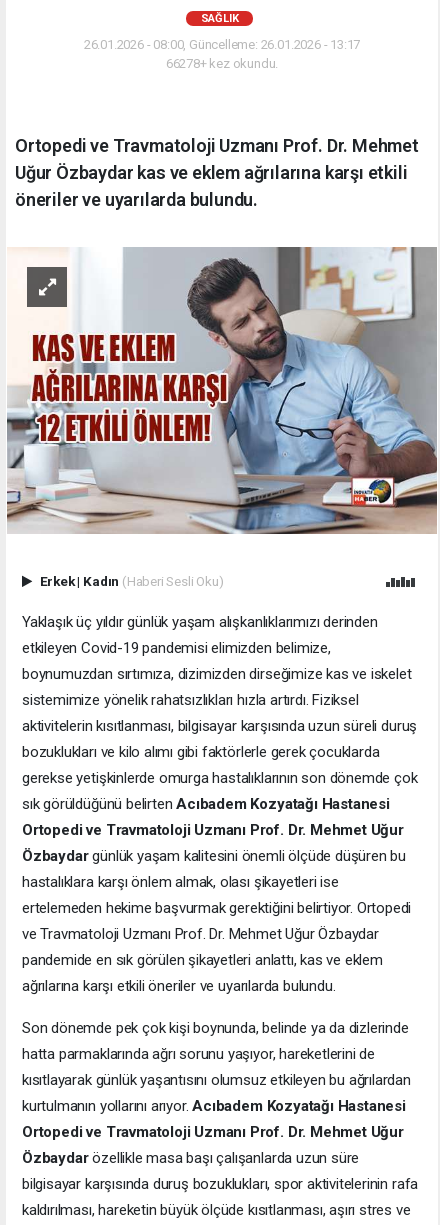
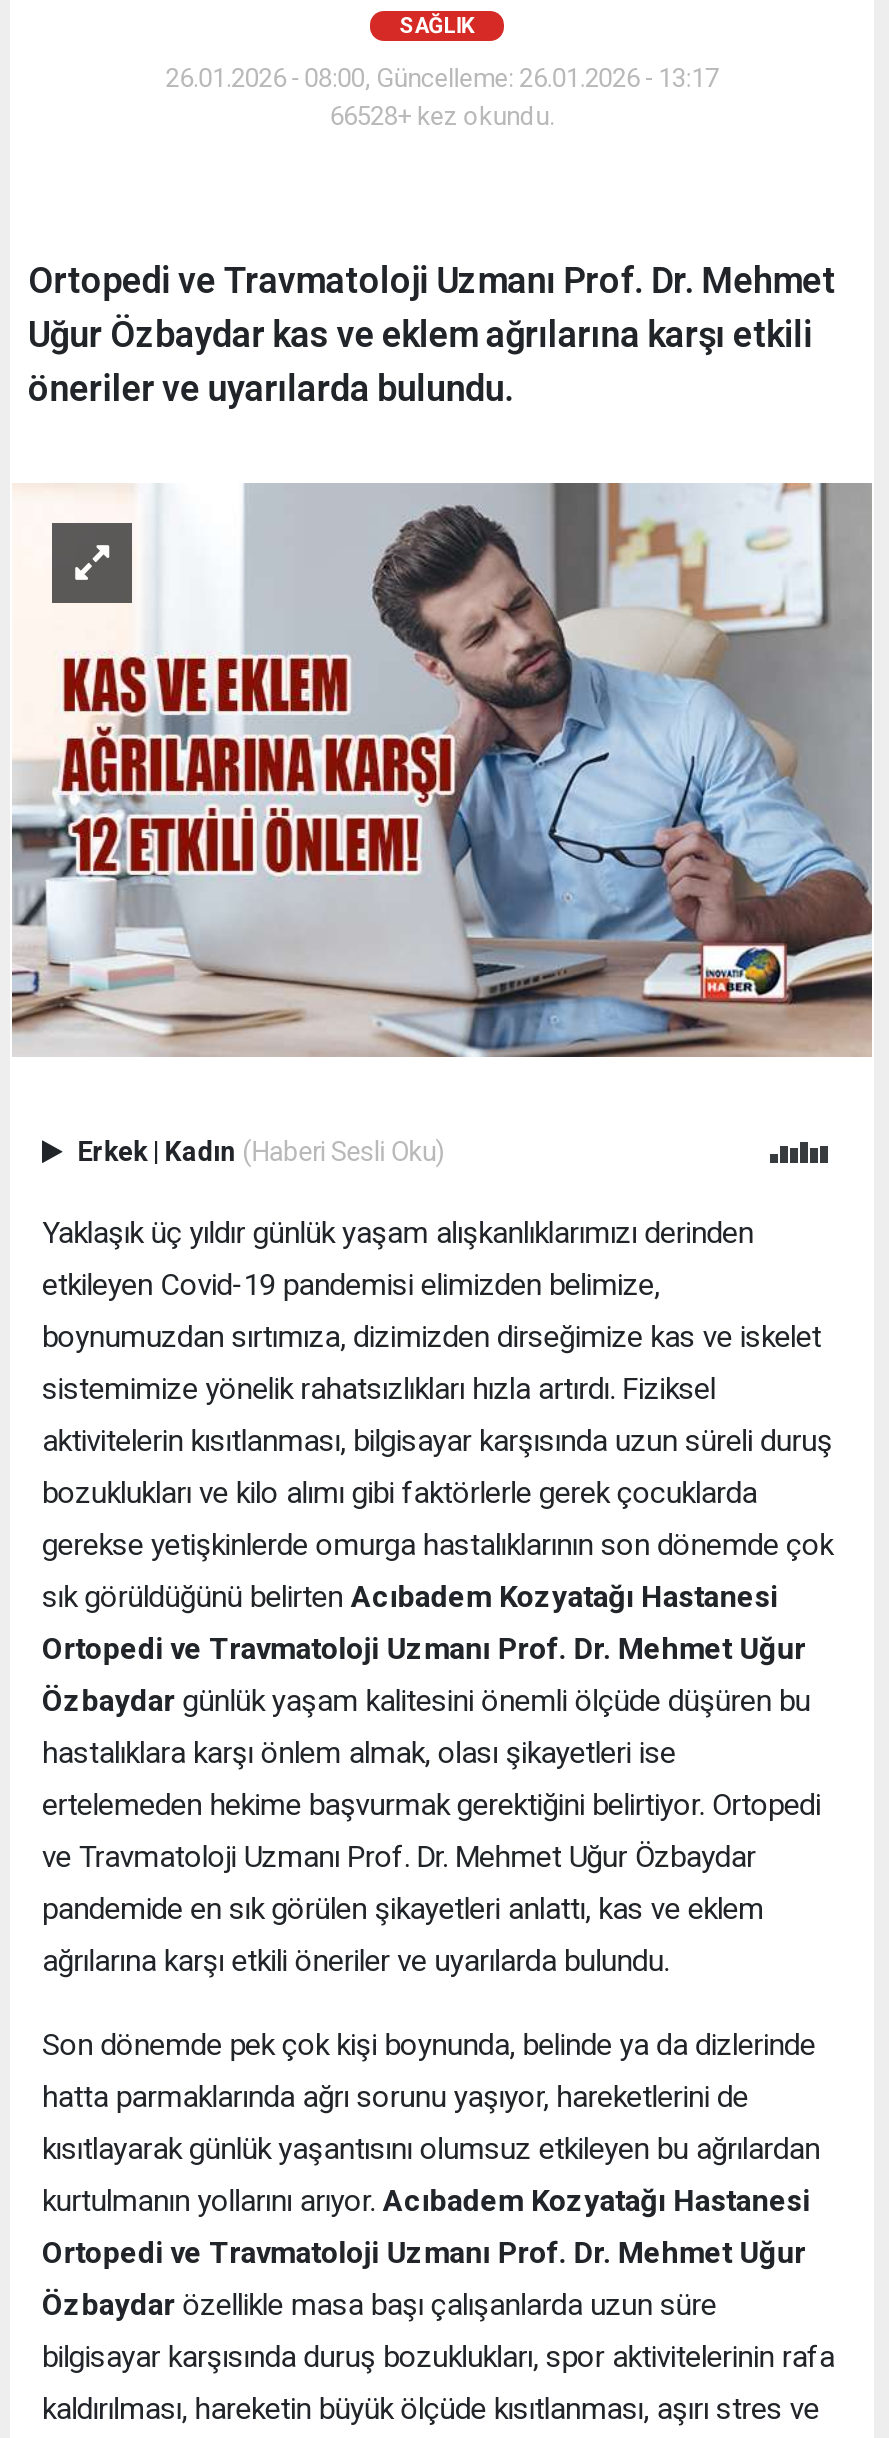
[166,56,278,71] 66278+ kez okundu. -> [329,101,555,131] 66528+ kez okundu.

